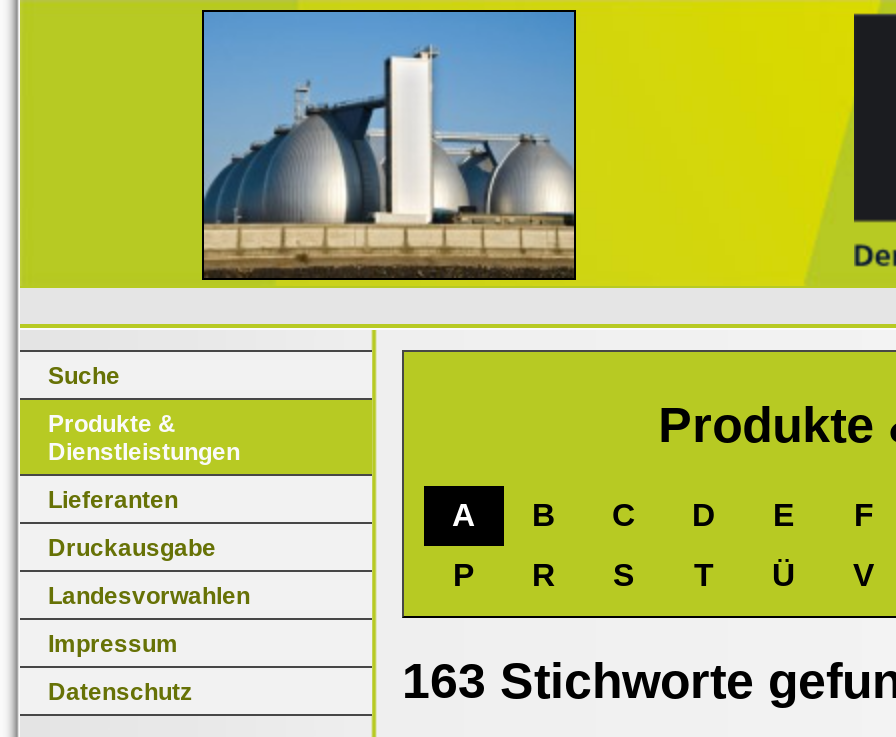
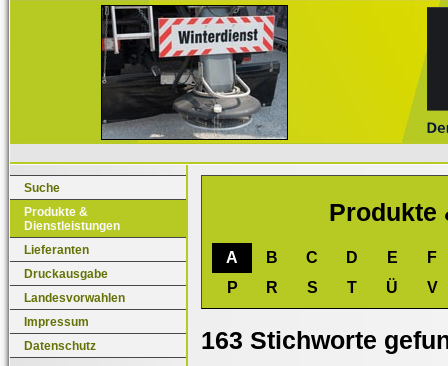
[202,10,576,280] [image] -> [101,5,288,140] [image]

